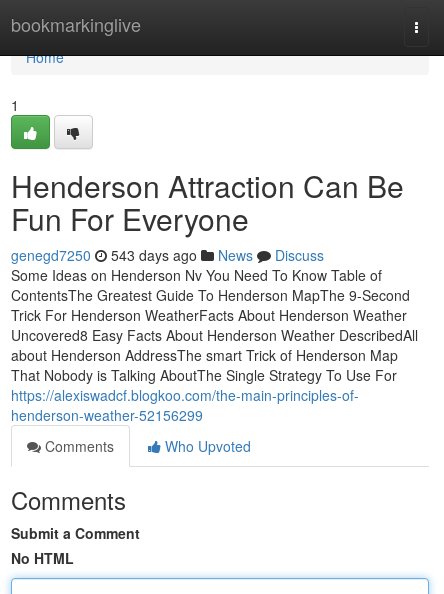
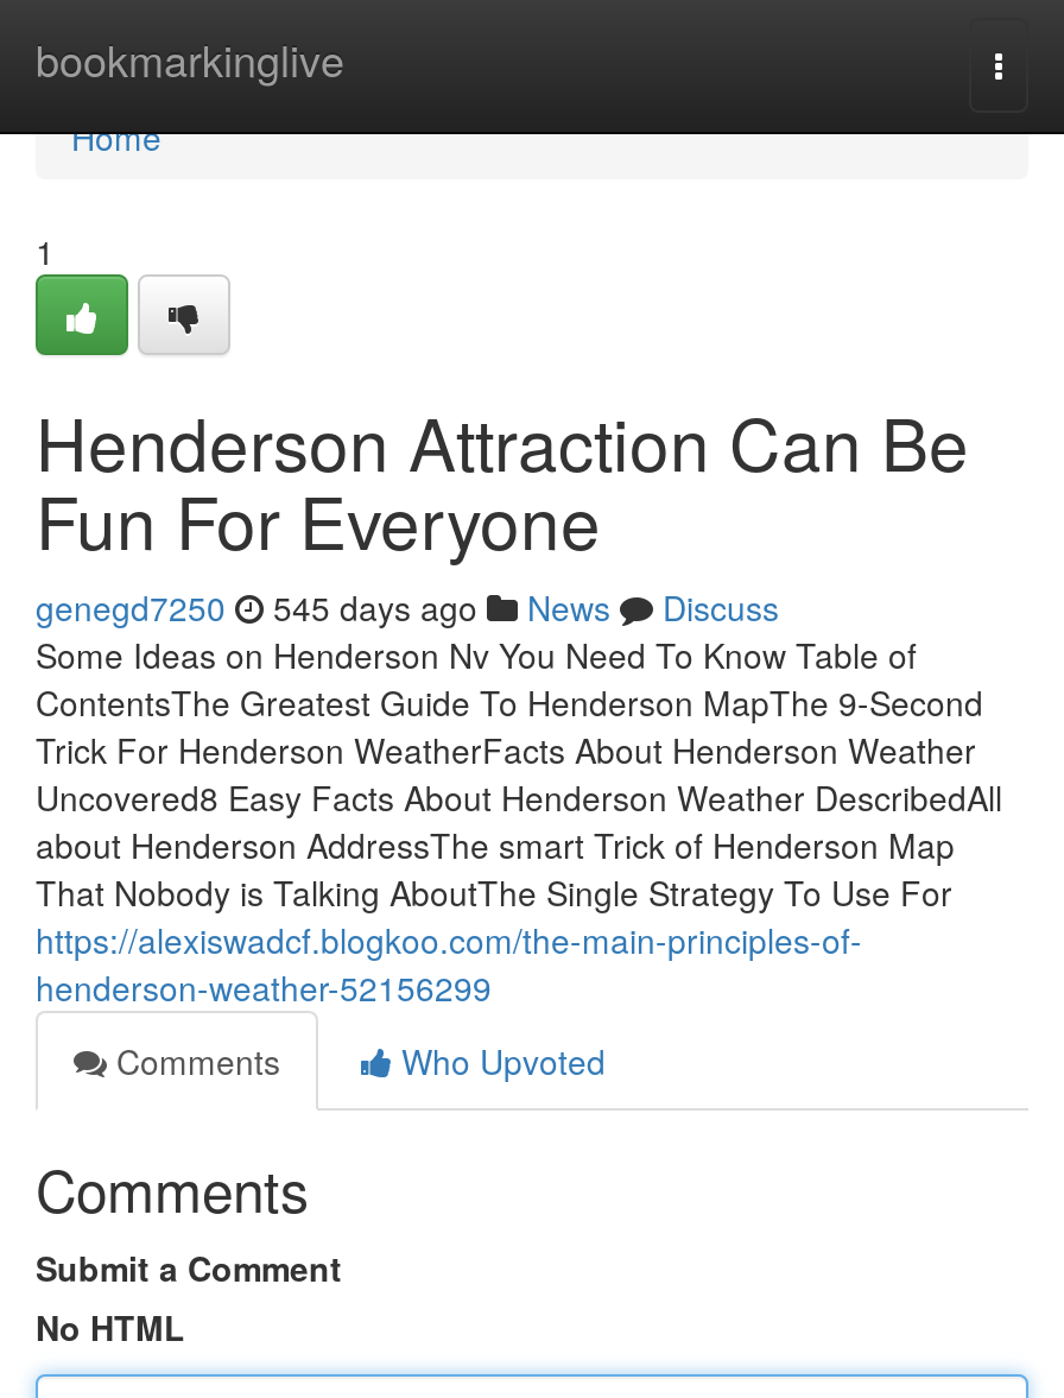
[11,245,324,265] genegd7250 543 days ago News Discuss -> [36,583,779,631] genegd7250 545 days ago News Discuss

